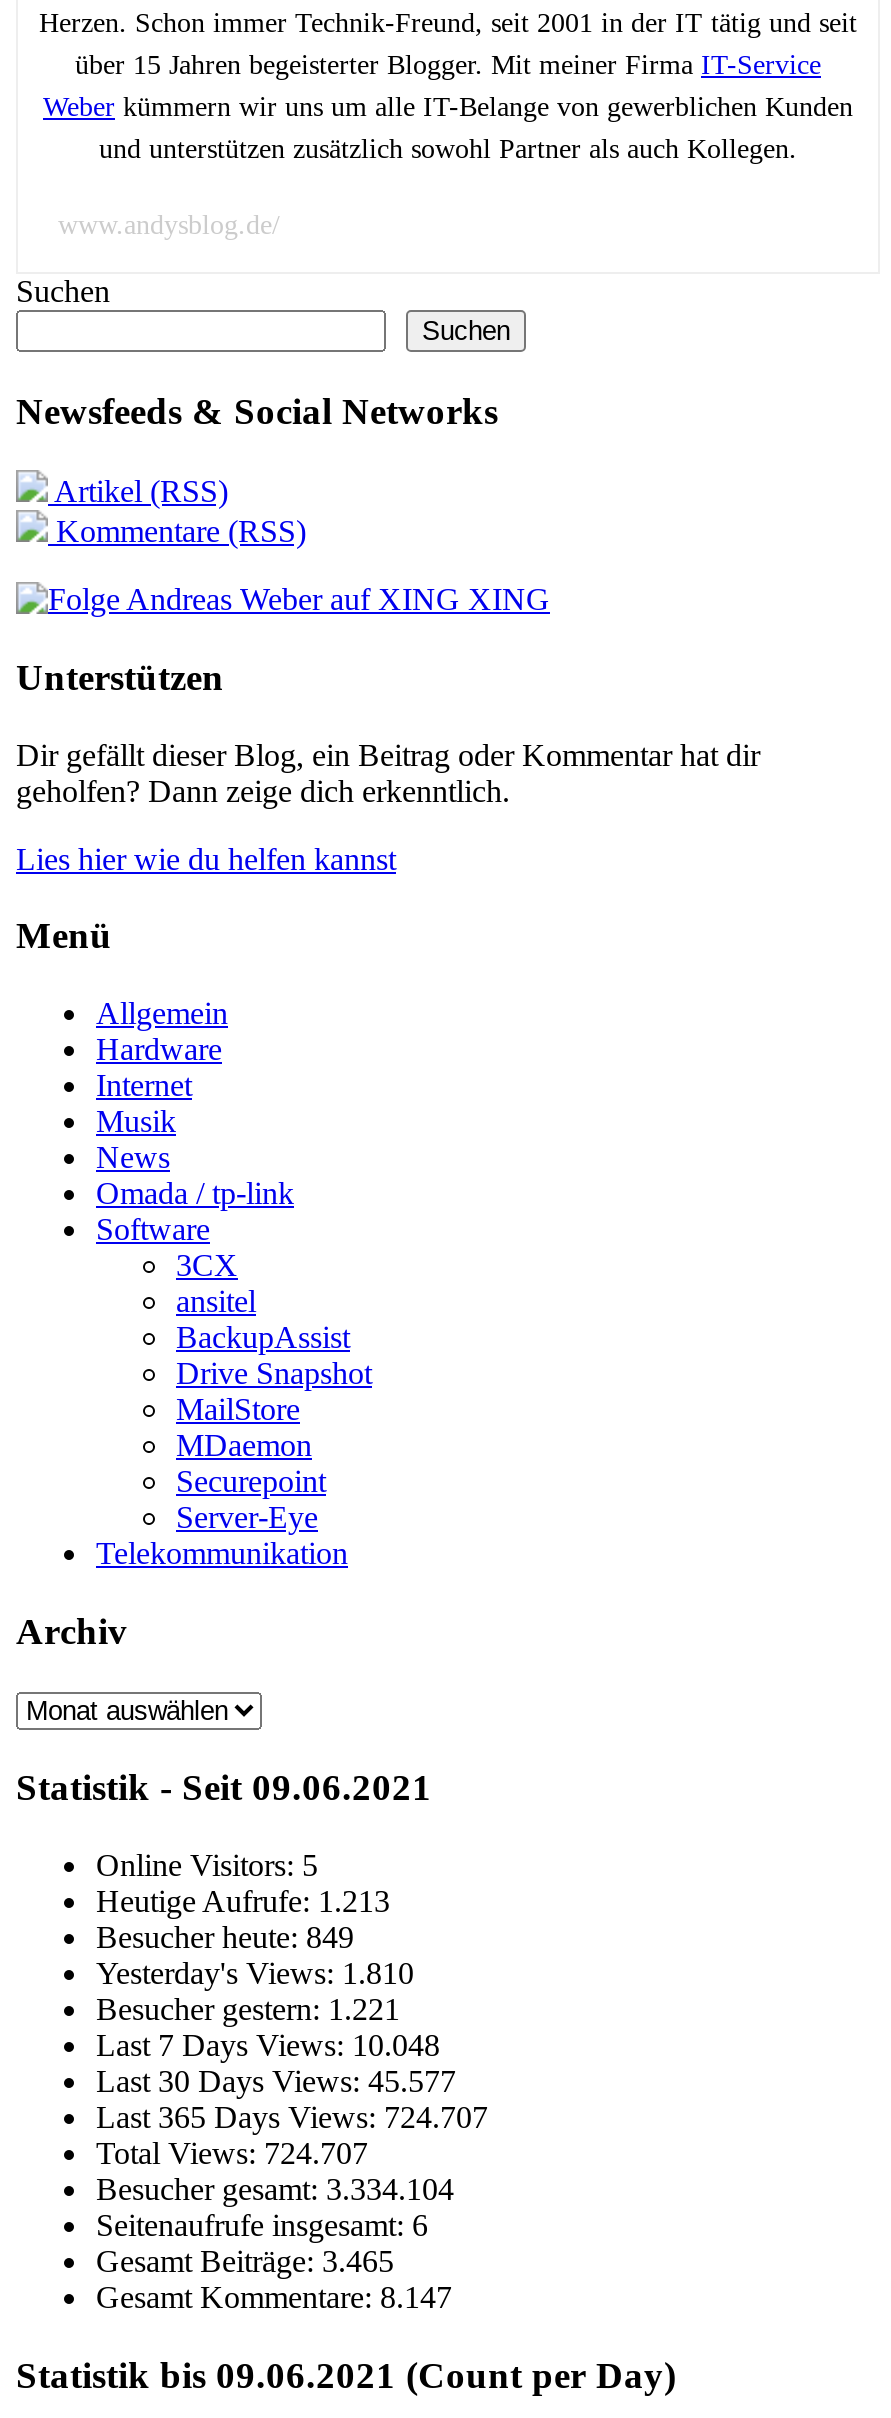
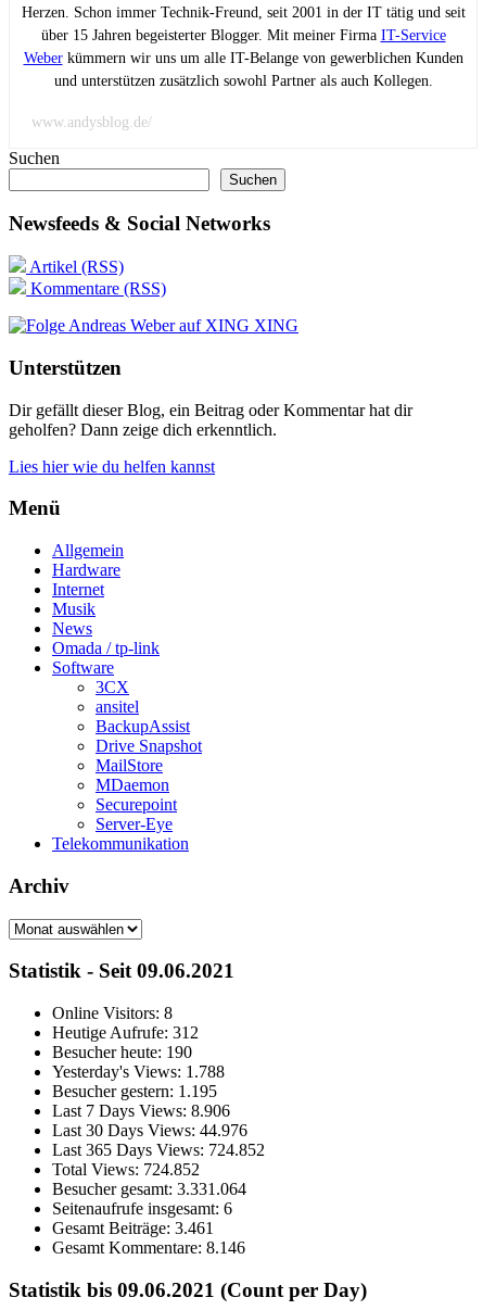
[96,1848,318,1882] Online Visitors: 5 -> [52,1004,173,1022] Online Visitors: 8
[96,1884,390,1918] Heutige Aufrufe: 1.213 -> [52,1023,199,1042] Heutige Aufrufe: 312
[96,1920,354,1954] Besucher heute: 849 -> [52,1043,192,1061] Besucher heute: 190
[96,1956,414,1990] Yesterday's Views: 1.810 -> [52,1062,225,1081] Yesterday's Views: 1.788
[96,1992,400,2026] Besucher gestern: 1.221 -> [52,1082,217,1100] Besucher gestern: 1.195
[96,2028,440,2062] Last 7 Days Views: 10.048 -> [52,1101,230,1120] Last 7 Days Views: 8.906
[96,2064,456,2098] Last 30 Days Views: 45.577 -> [52,1121,247,1139] Last 30 Days Views: 44.976
[96,2100,488,2134] Last 365 Days Views: 724.707 -> [52,1141,265,1159] Last 365 Days Views: 724.852
[96,2136,368,2170] Total Views: 724.707 -> [52,1160,200,1179] Total Views: 724.852
[96,2172,454,2206] Besucher gesamt: 3.334.104 -> [52,1180,246,1198] Besucher gesamt: 3.331.064
[96,2244,394,2278] Gesamt Beiträge:3.465 -> [52,1219,214,1237] Gesamt Beiträge:3.461
[96,2280,452,2314] Gesamt Kommentare: 8.147 -> [52,1238,245,1257] Gesamt Kommentare: 8.146

